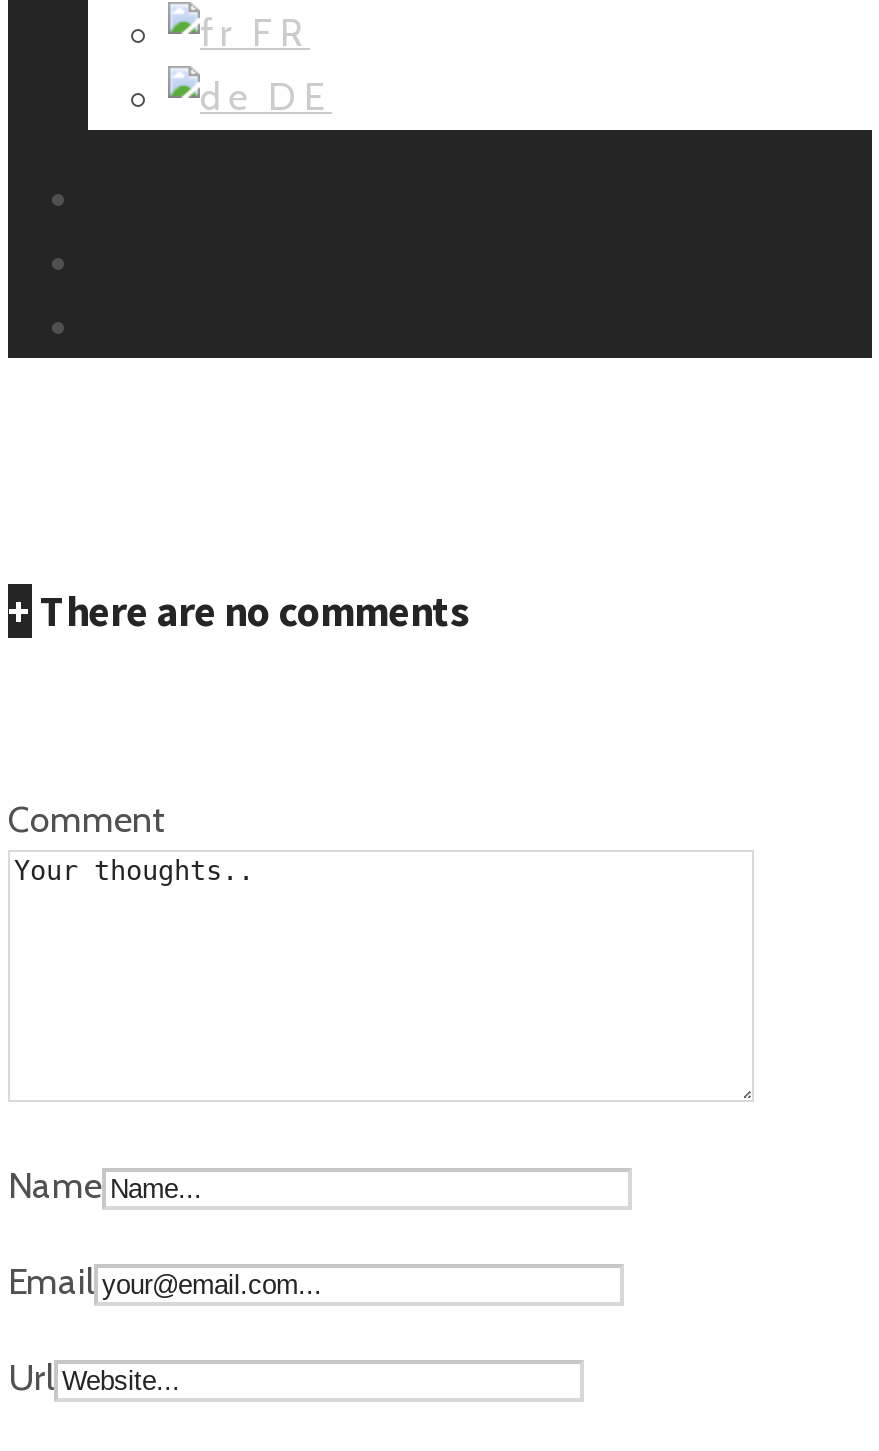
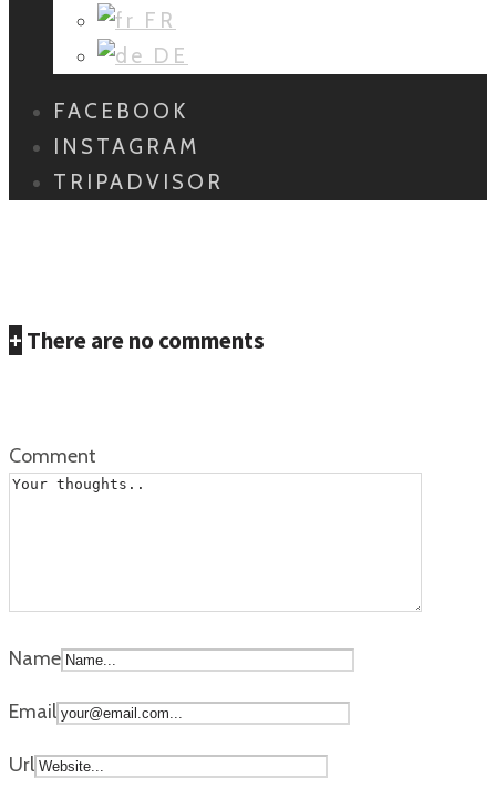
none -> [53,98,224,194] FACEBOOK | INSTAGRAM | TRIPADVISOR

